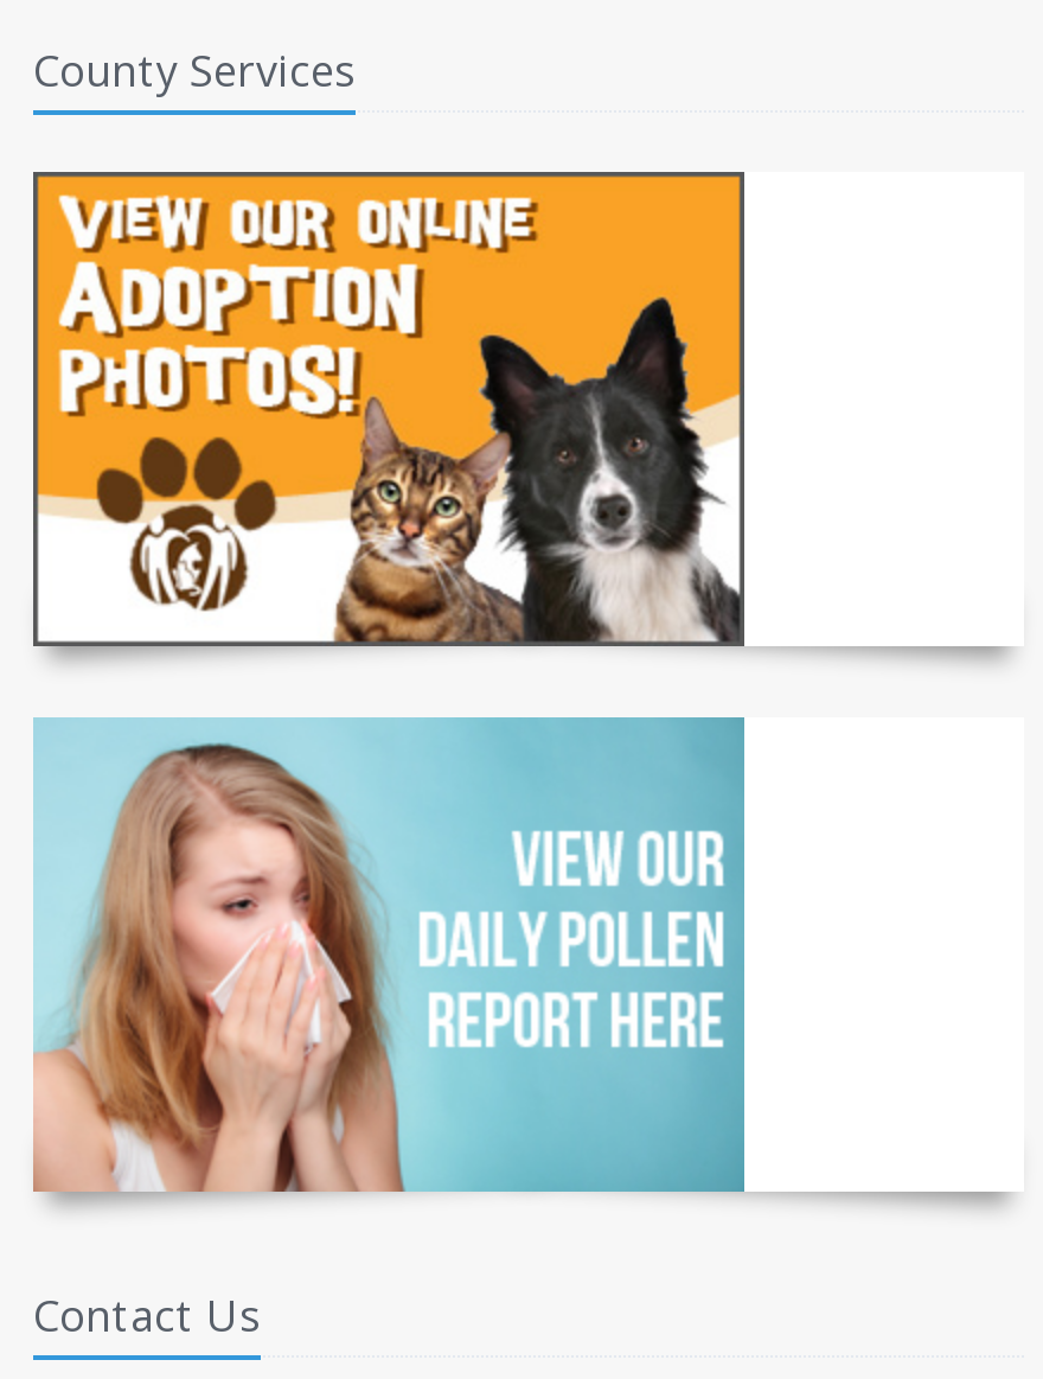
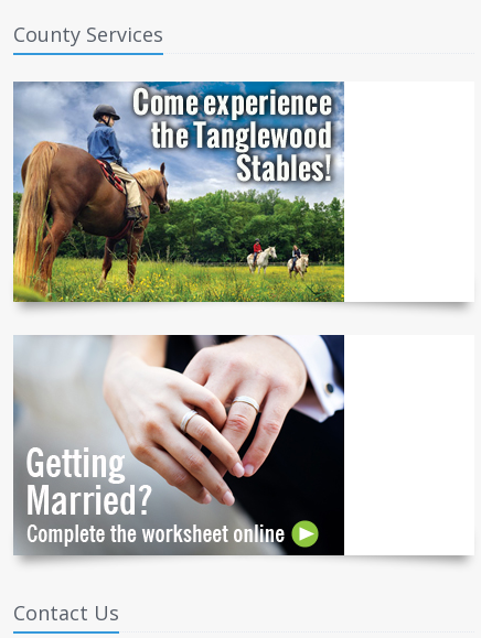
[31,170,747,646] [image] -> [12,82,345,302] [image]
[33,715,747,1194] [image] -> [12,334,345,556] [image]

